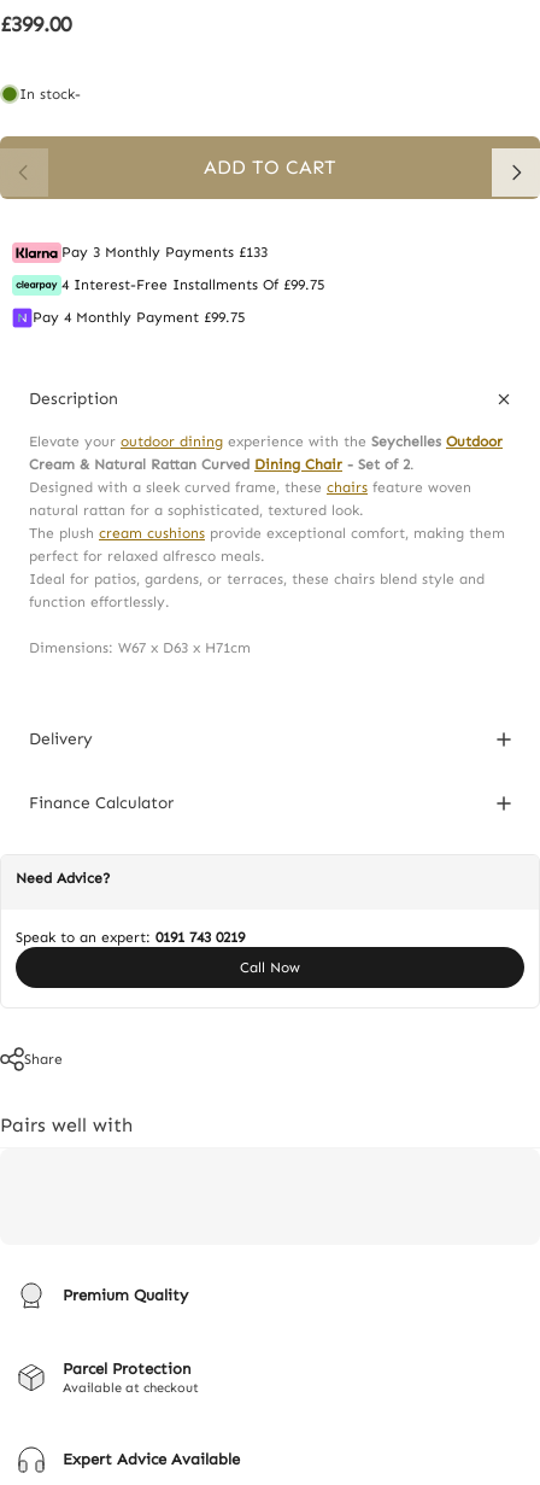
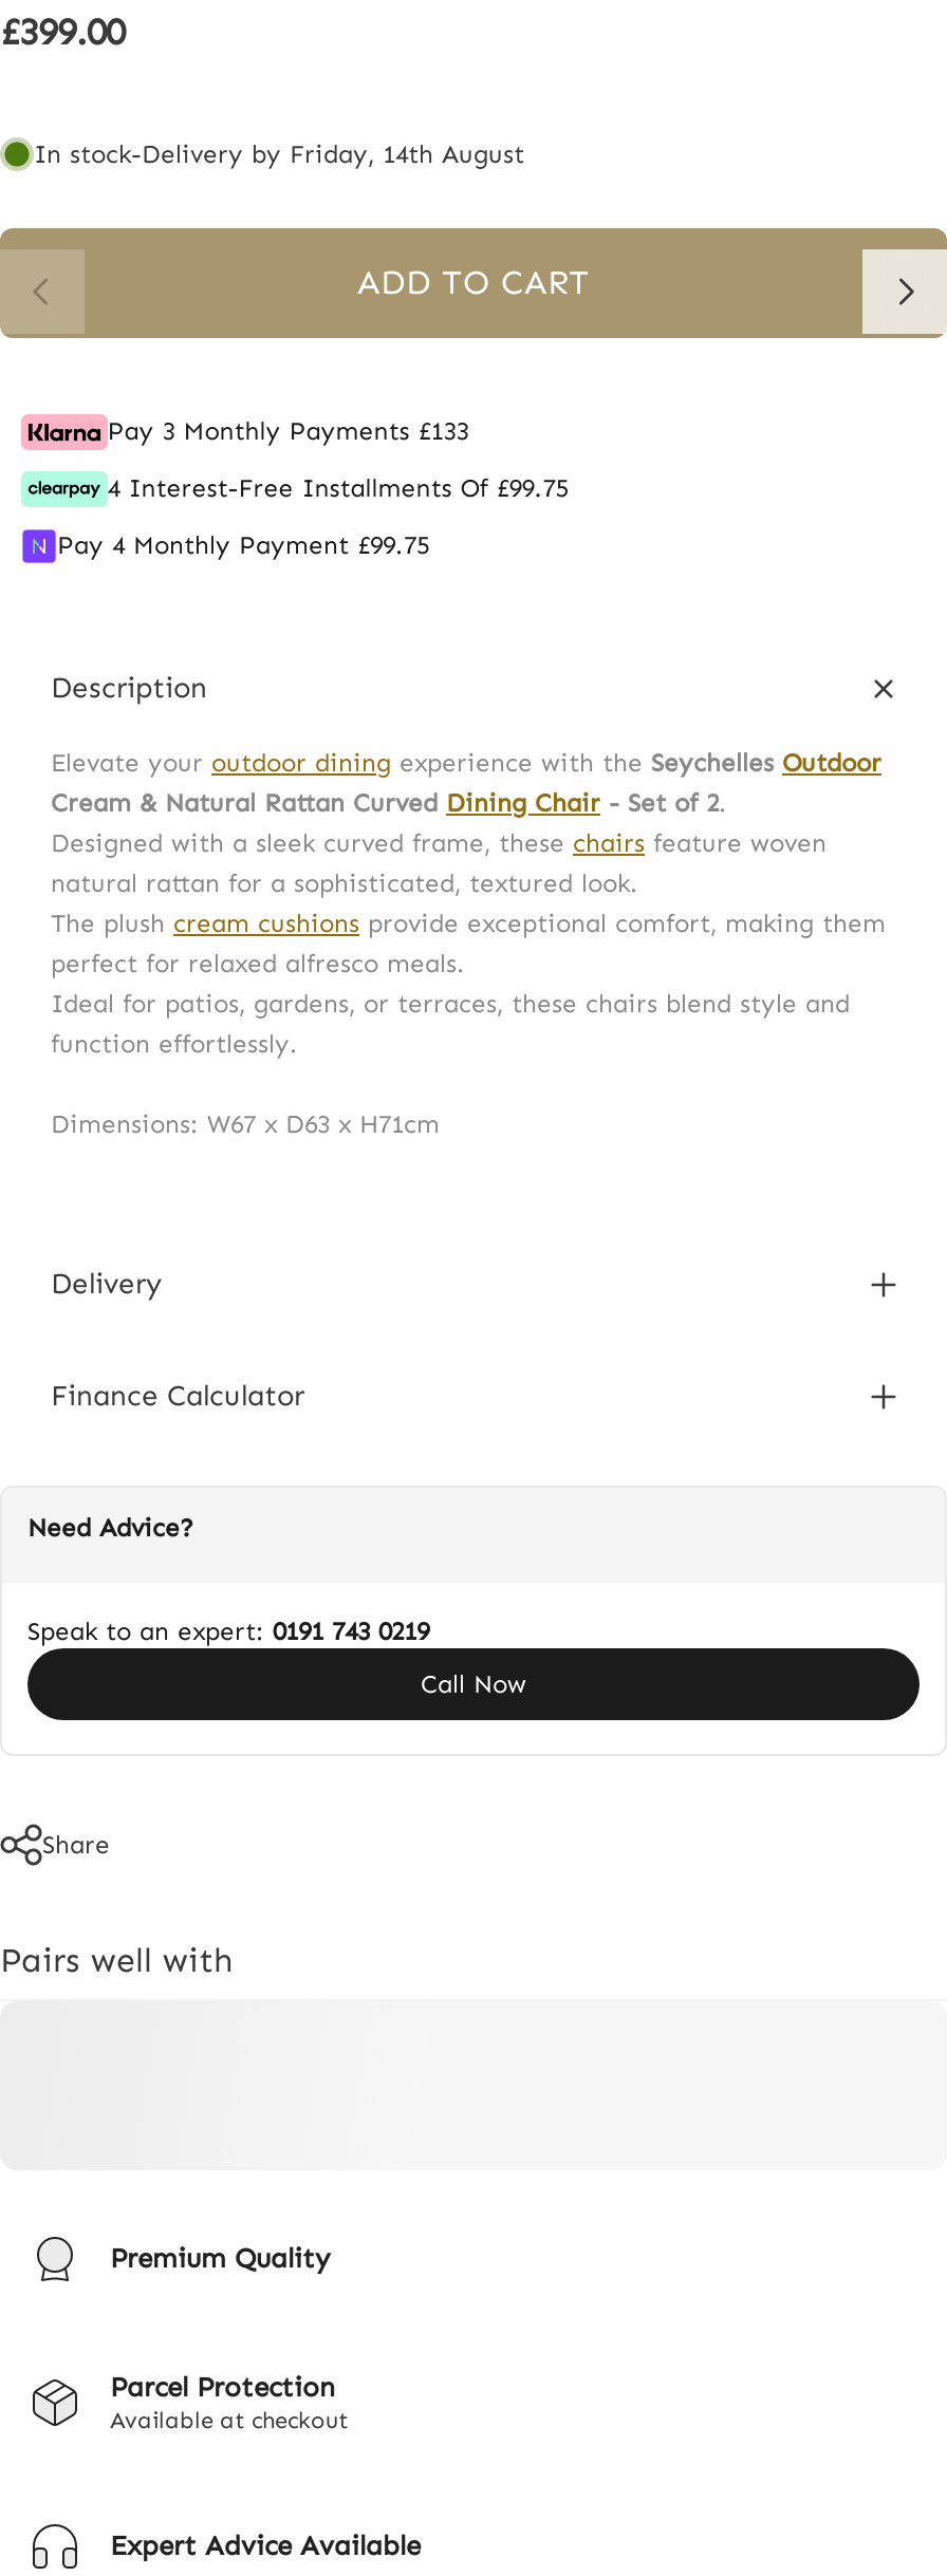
[19,86,81,103] In stock- -> [34,139,524,169] In stock-Delivery by Friday, 14th August

